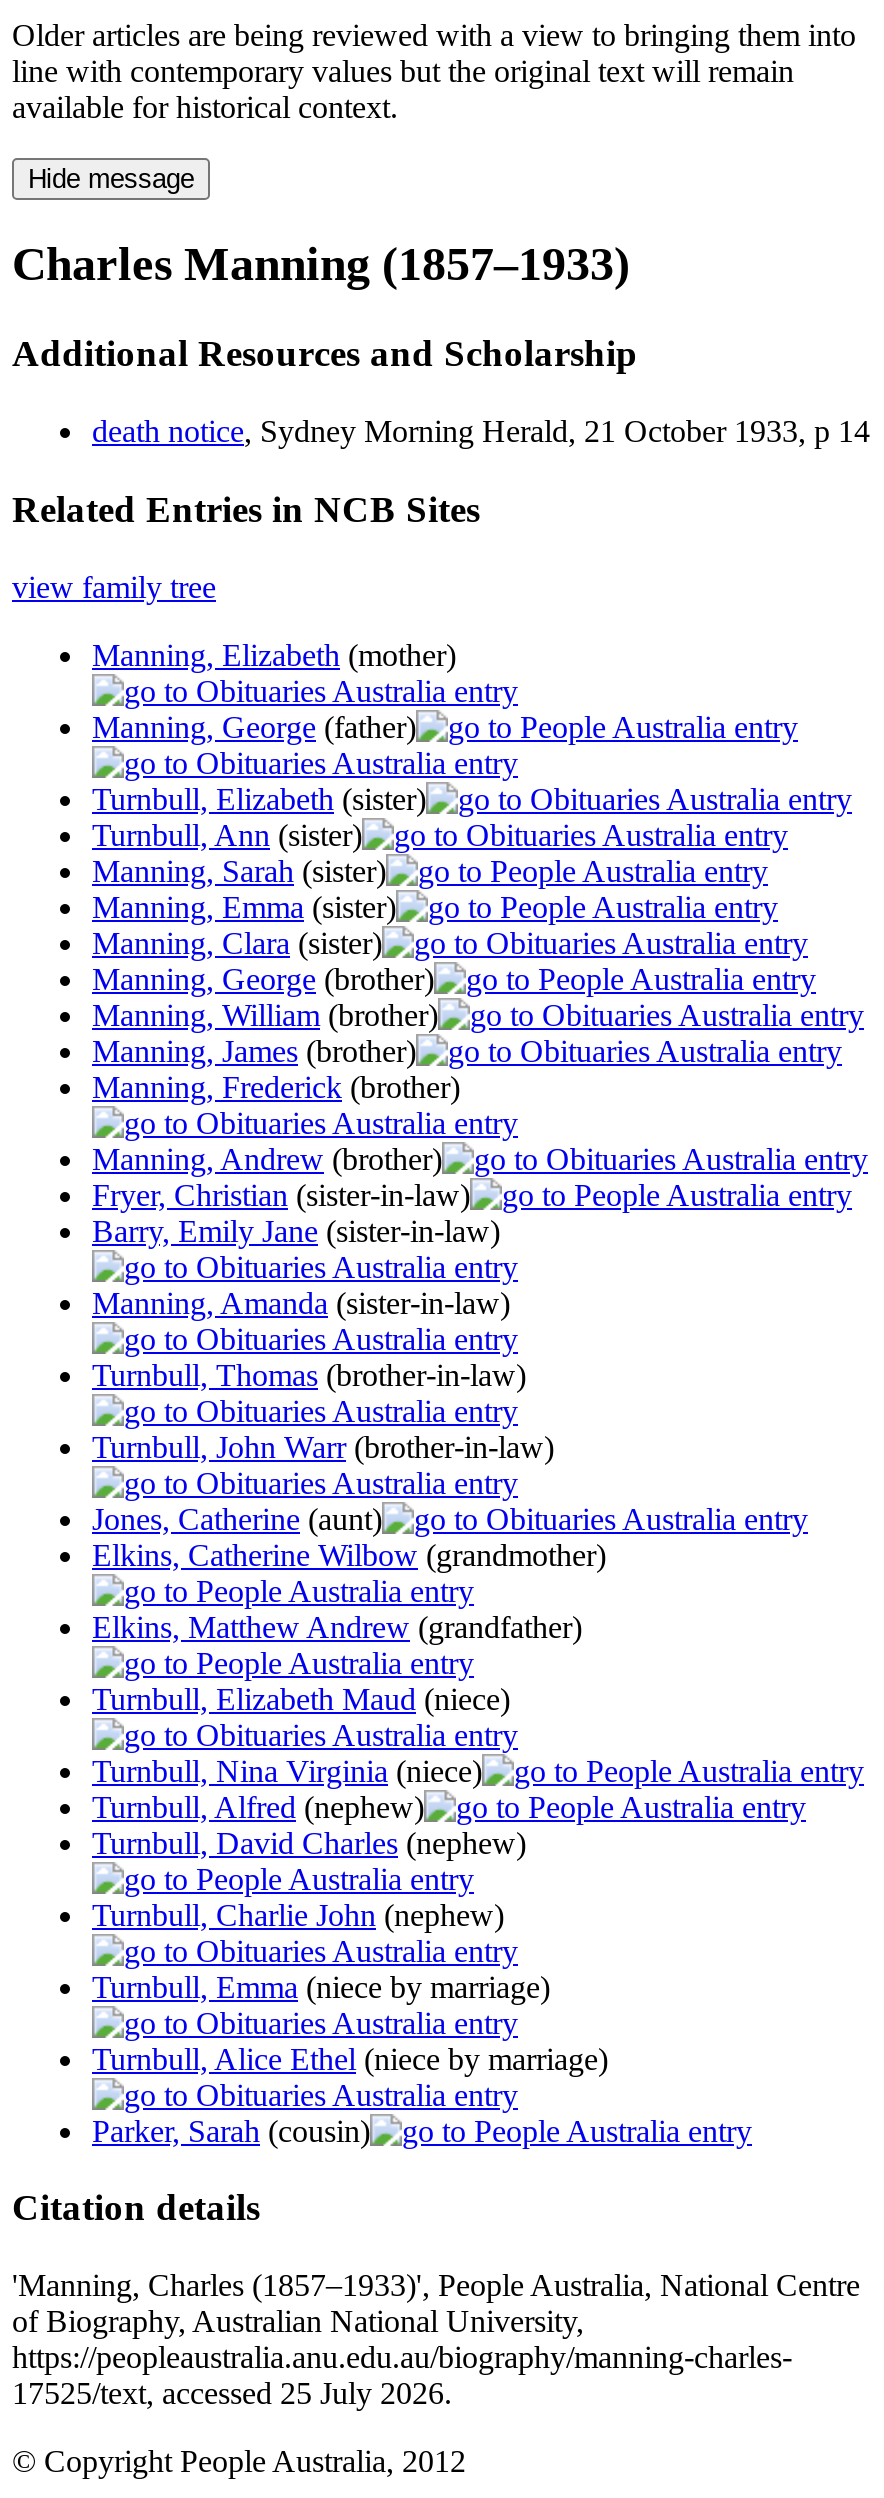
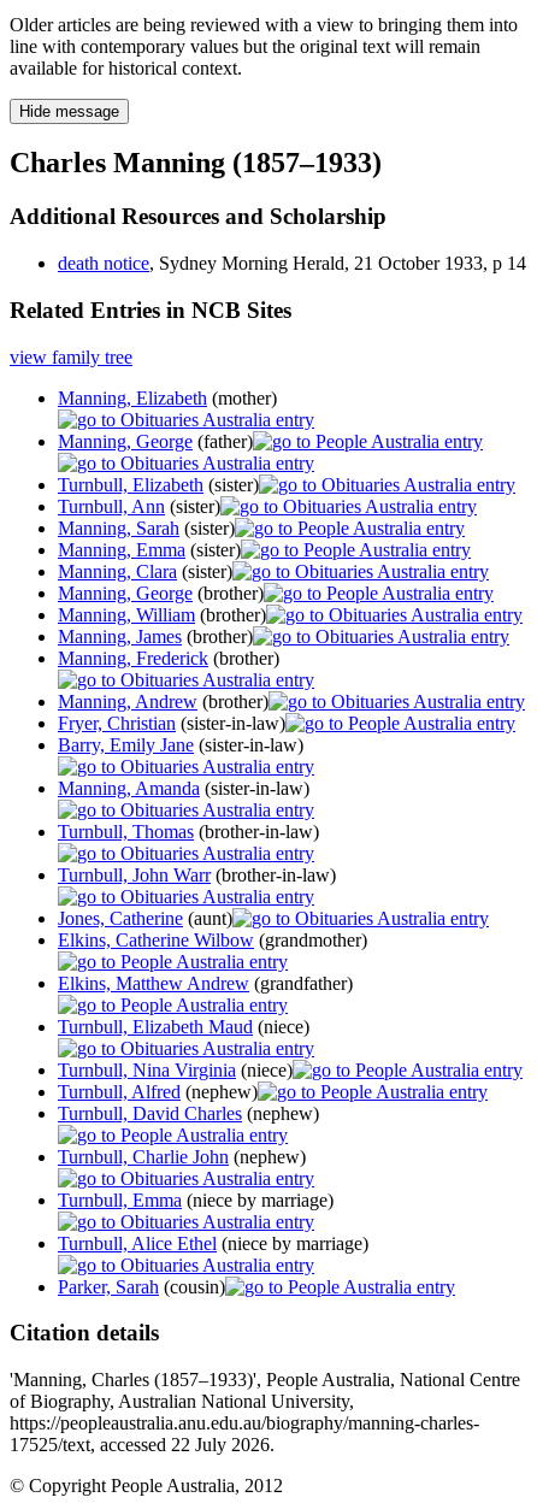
[12,2376,452,2410] 17525/text, accessed 25 July 2026. -> [10,1434,275,1455] 17525/text, accessed 22 July 2026.

